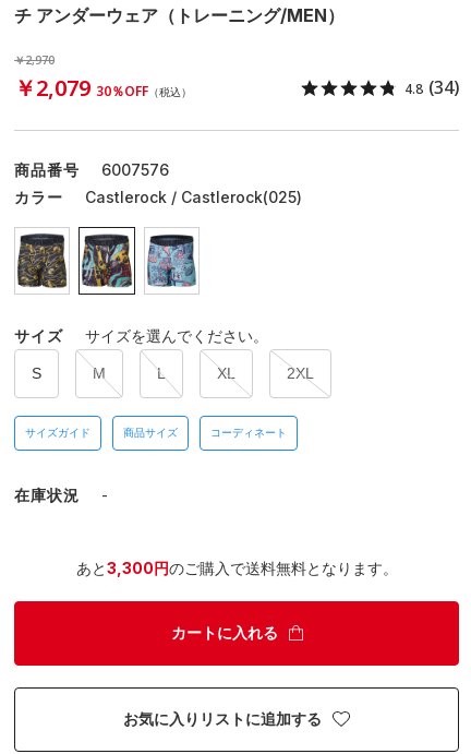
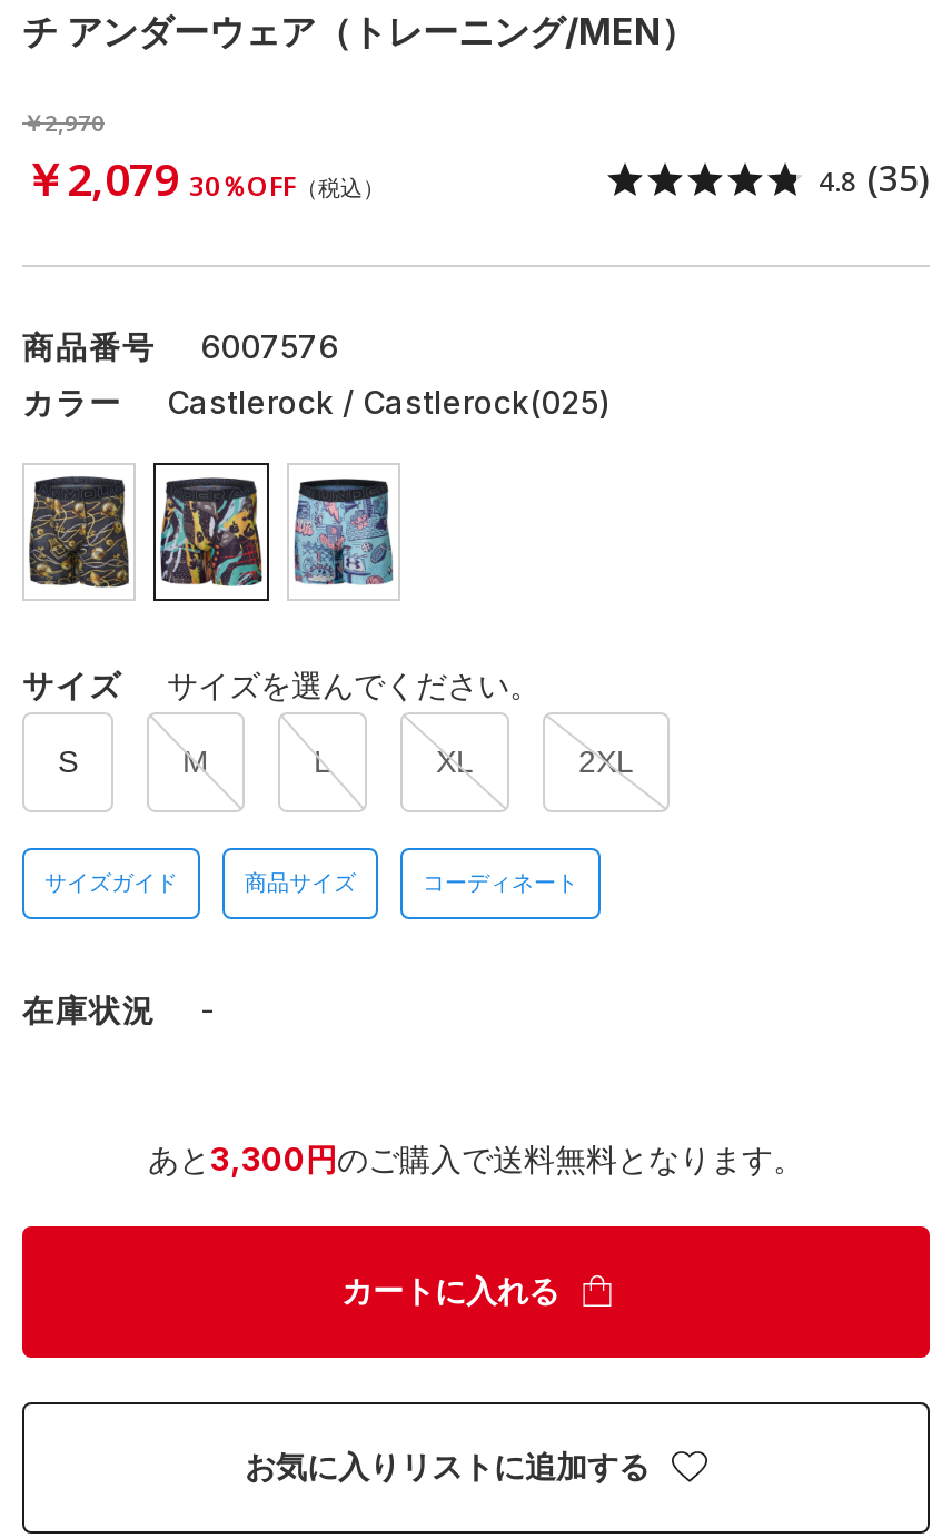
[404,76,459,100] 4.8 (34) -> [819,154,930,203] 4.8 (35)

